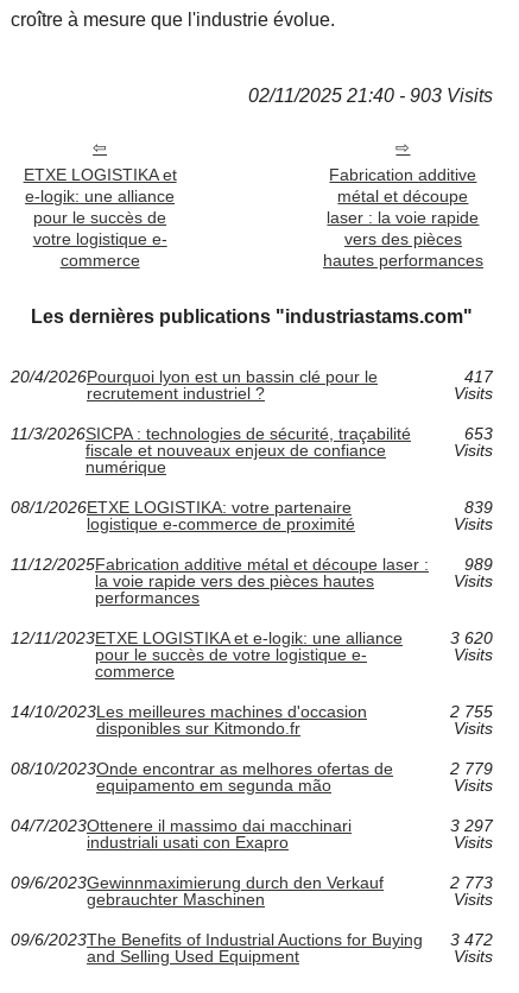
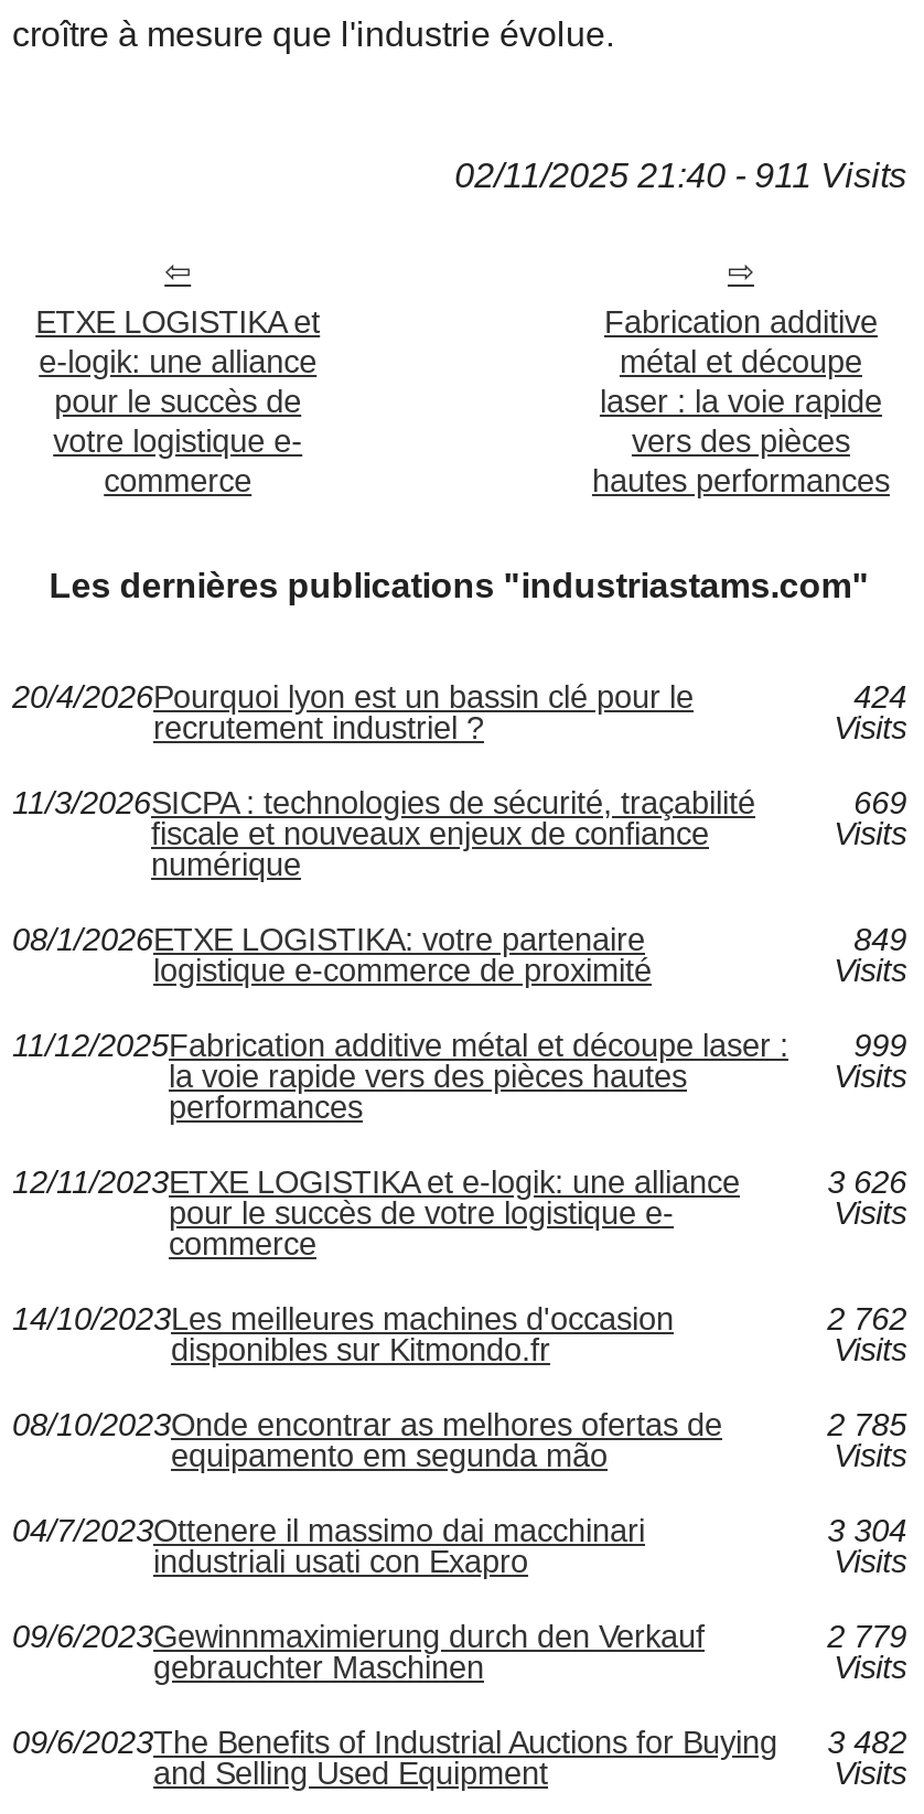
[248,86,492,106] 02/11/2025 21:40 - 903 Visits -> [455,157,907,194] 02/11/2025 21:40 - 911 Visits
[464,367,492,386] 417 -> [854,679,907,715] 424
[464,424,492,443] 653 -> [854,785,907,820] 669
[464,498,492,517] 839 -> [854,922,907,957] 849
[11,555,492,574] 11/12/2025Fabrication additive métal et découpe laser : 989 -> [12,1028,907,1063] 11/12/2025Fabrication additive métal et découpe laser : 999
[450,628,492,647] 3 620 -> [827,1164,907,1200] 3 626
[450,702,492,721] 2 755 -> [827,1301,907,1337] 2 762
[450,759,492,778] 2 779 -> [827,1407,907,1442] 2 785
[450,816,492,835] 3 297 -> [827,1513,907,1548] 3 304
[450,873,492,892] 2 773 -> [827,1619,907,1654] 2 779
[11,930,492,949] 09/6/2023The Benefits of Industrial Auctions for Buying 3 472 -> [12,1725,907,1760] 09/6/2023The Benefits of Industrial Auctions for Buying 3 482

